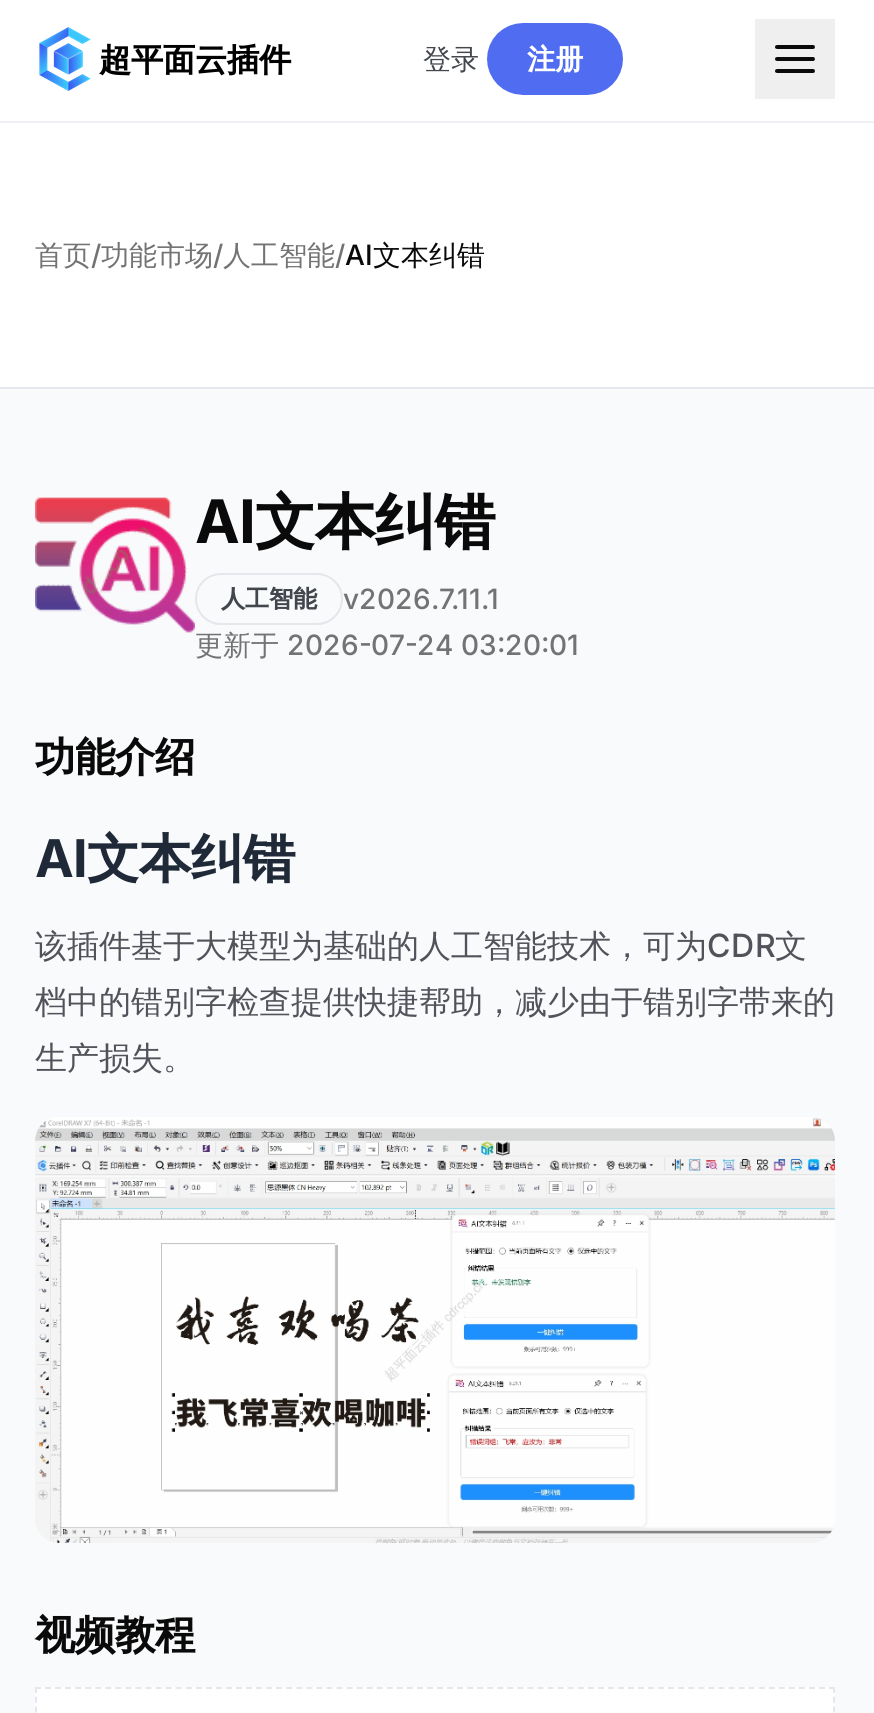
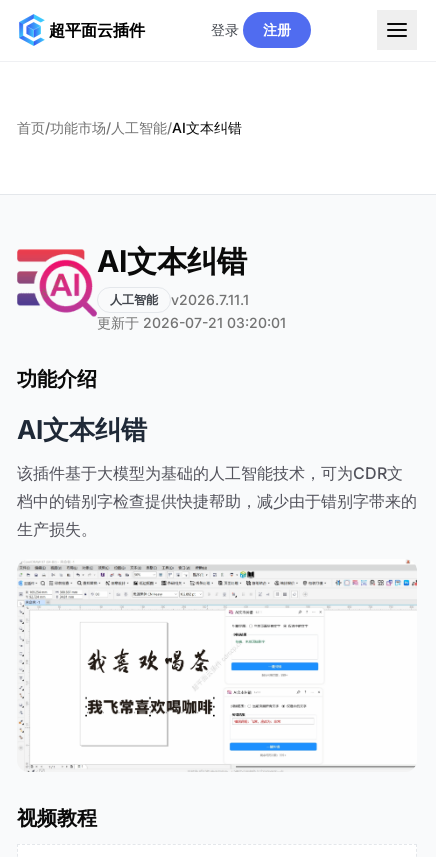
[195,627,579,661] 更新于 2026-07-24 03:20:01 -> [97,314,286,331] 更新于 2026-07-21 03:20:01

